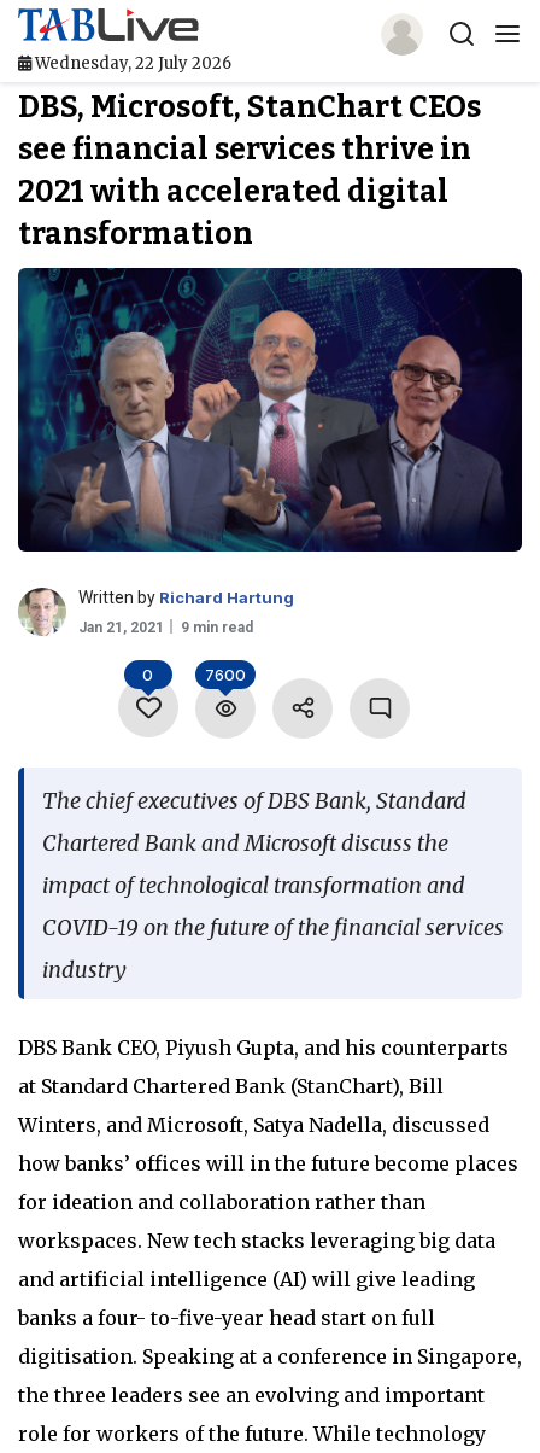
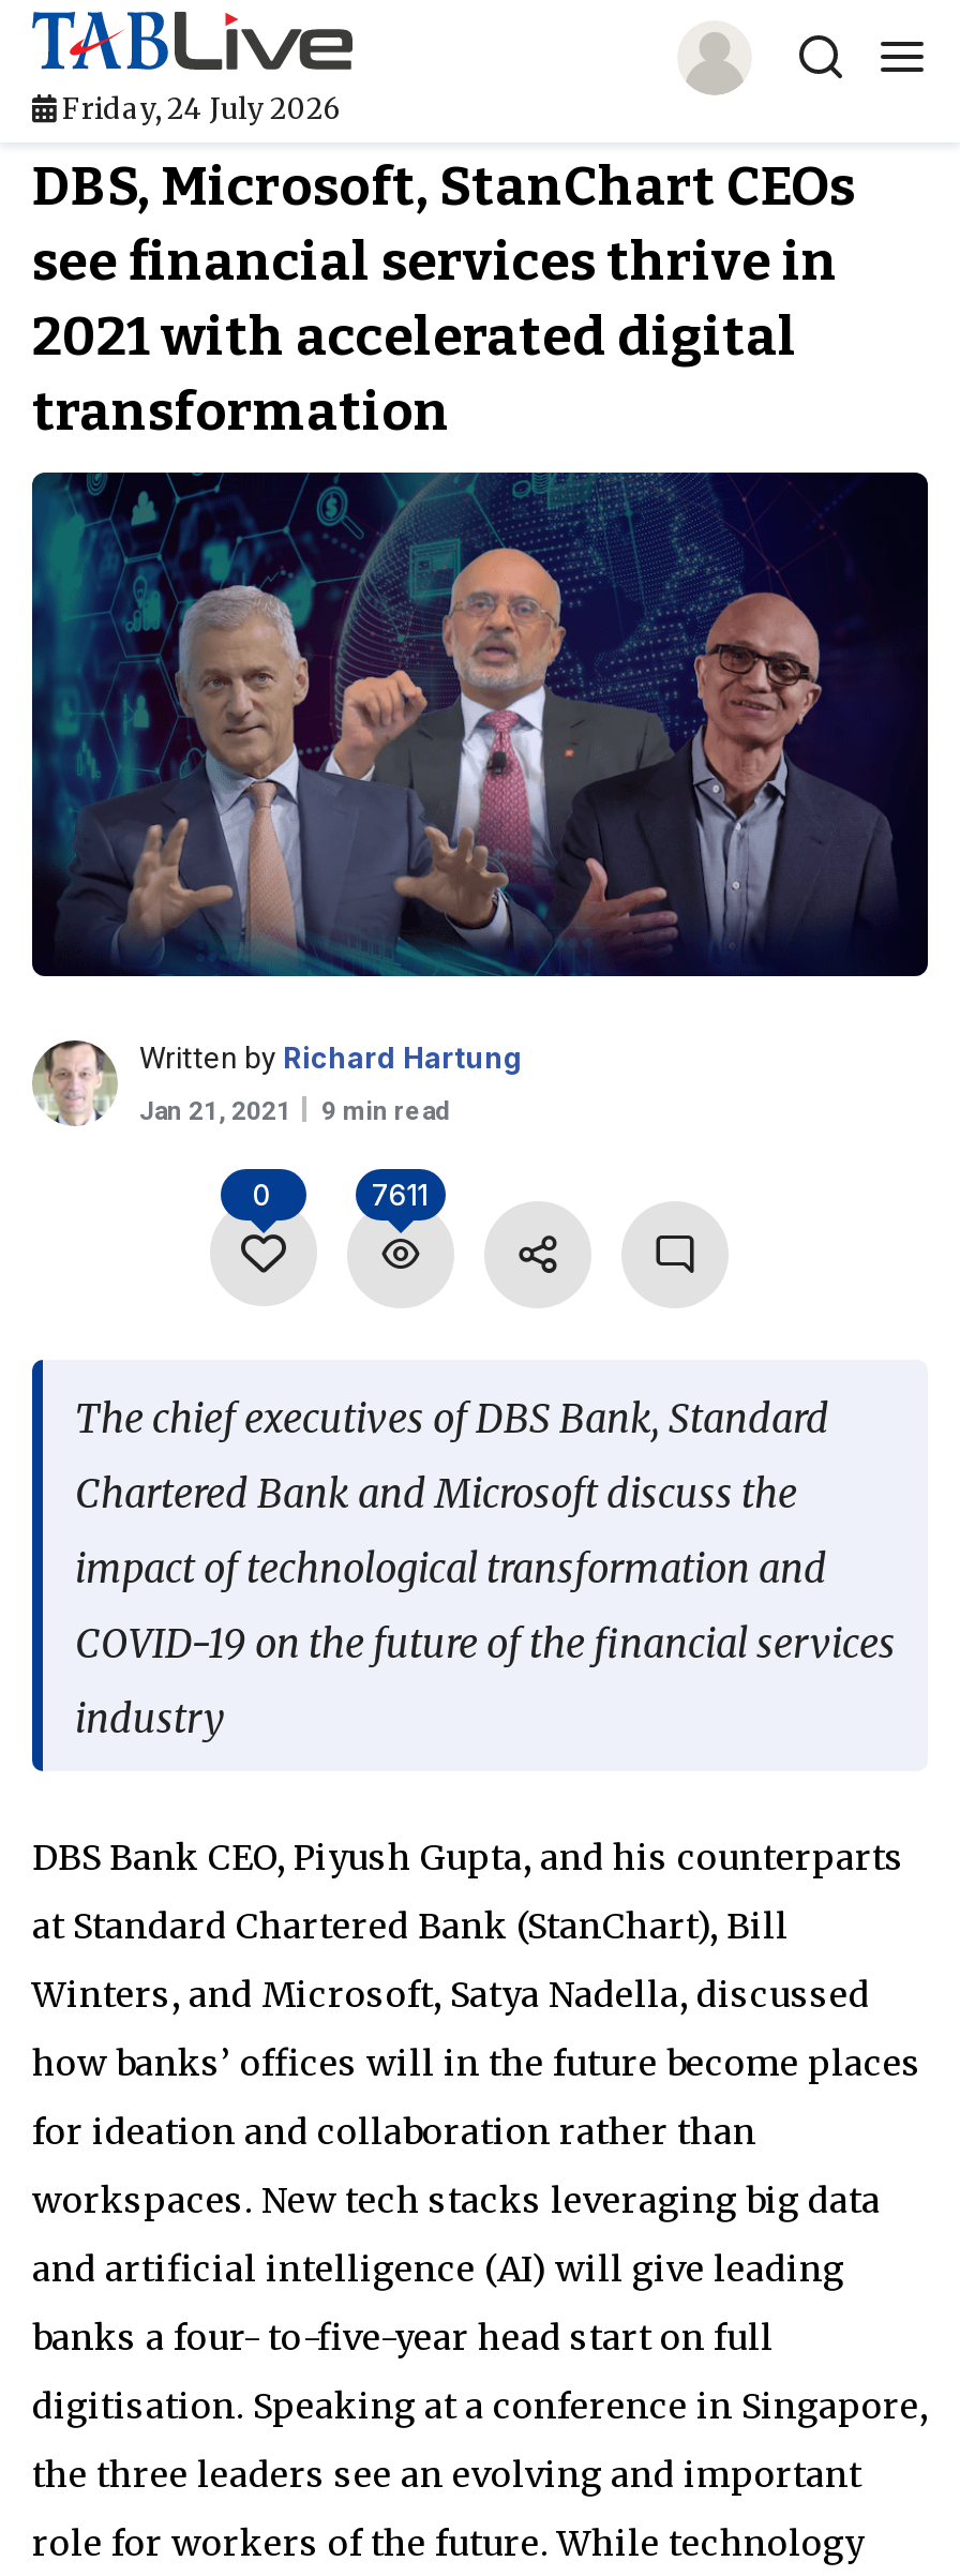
[31,54,231,74] Wednesday, 22 July 2026 -> [56,92,341,128] Friday, 24 July 2026
[204,665,245,684] 7600 -> [372,1177,427,1211] 7611

